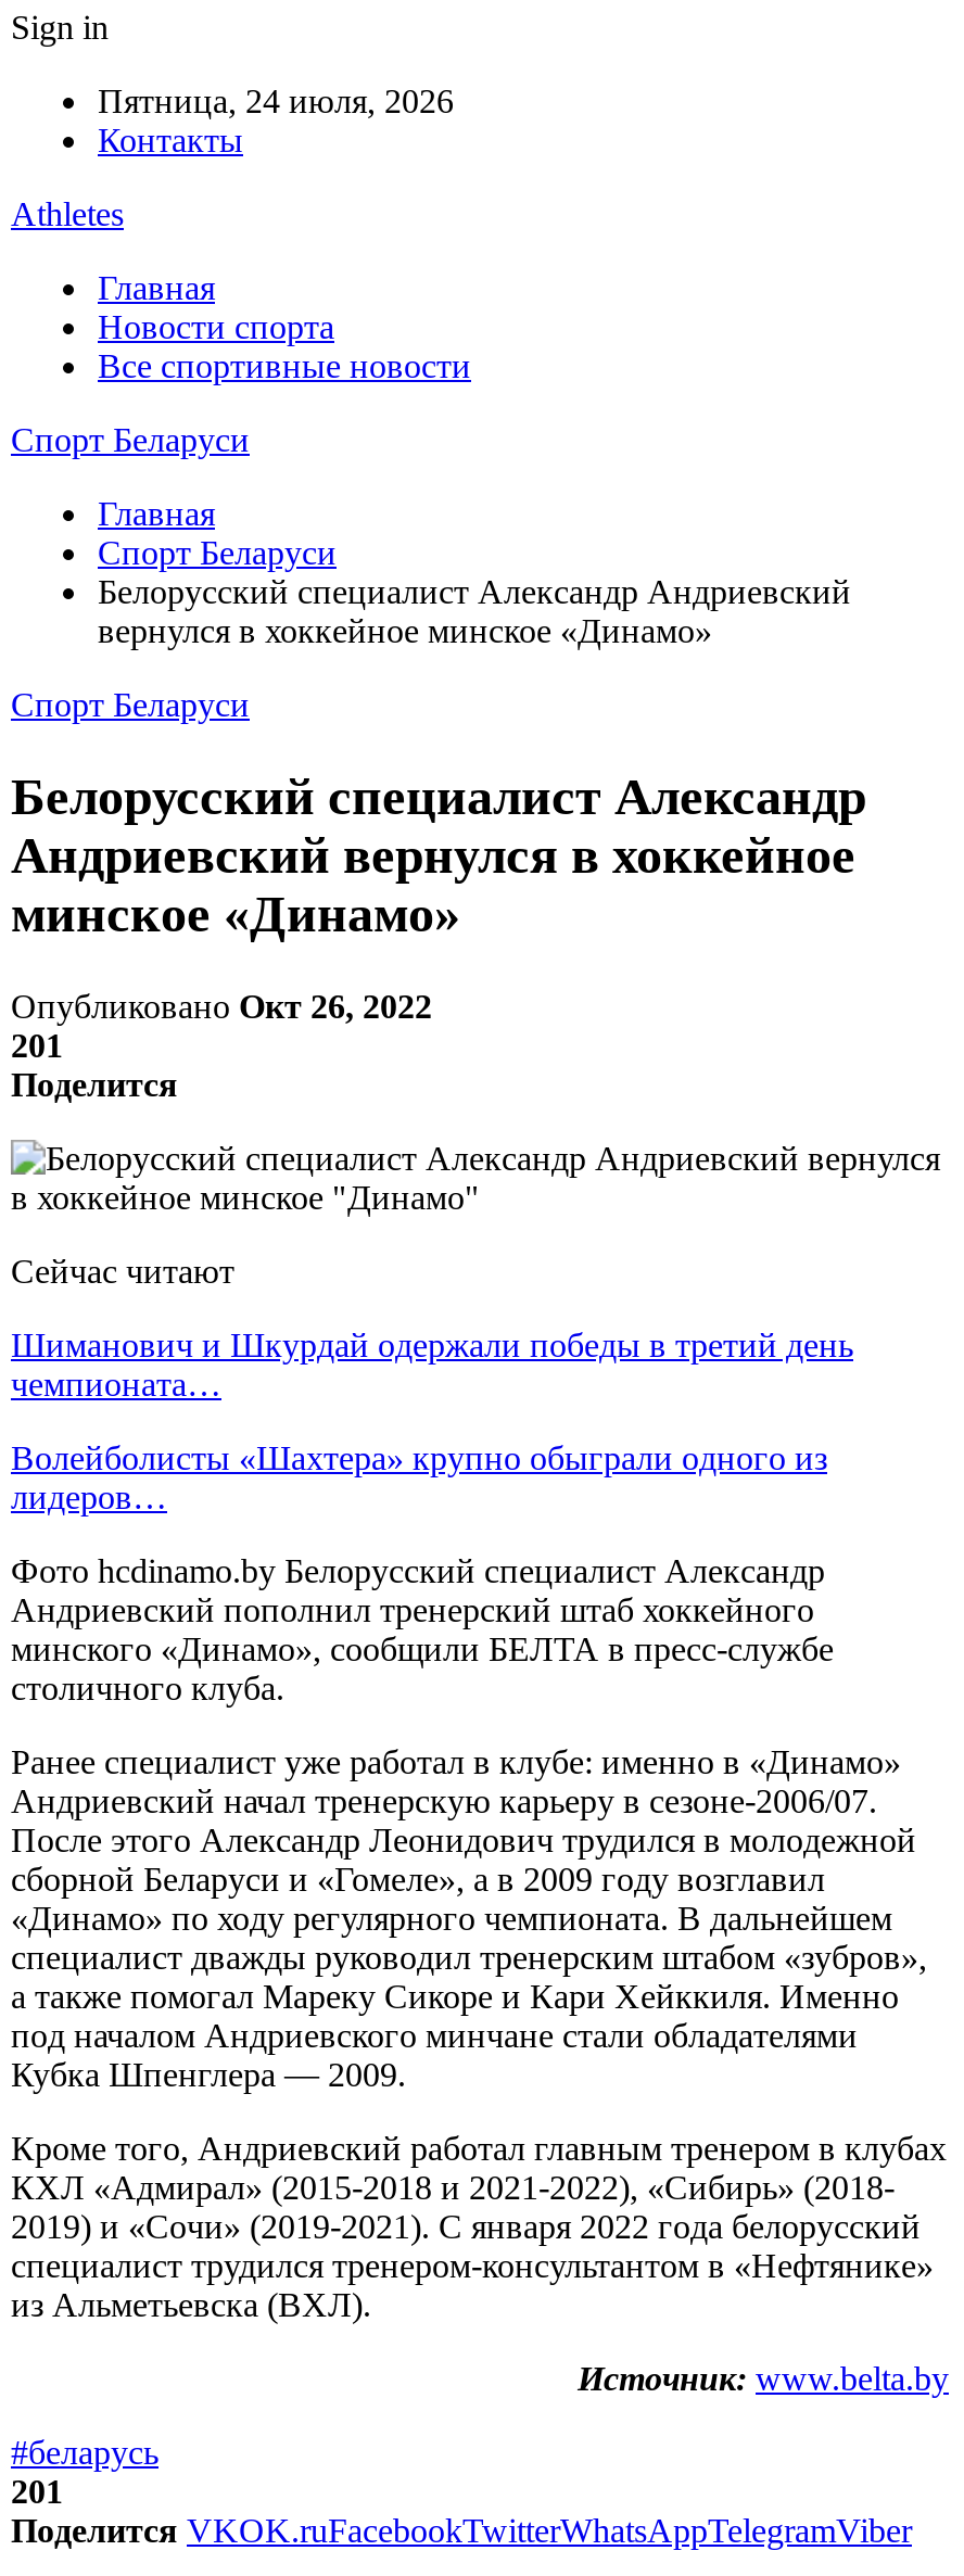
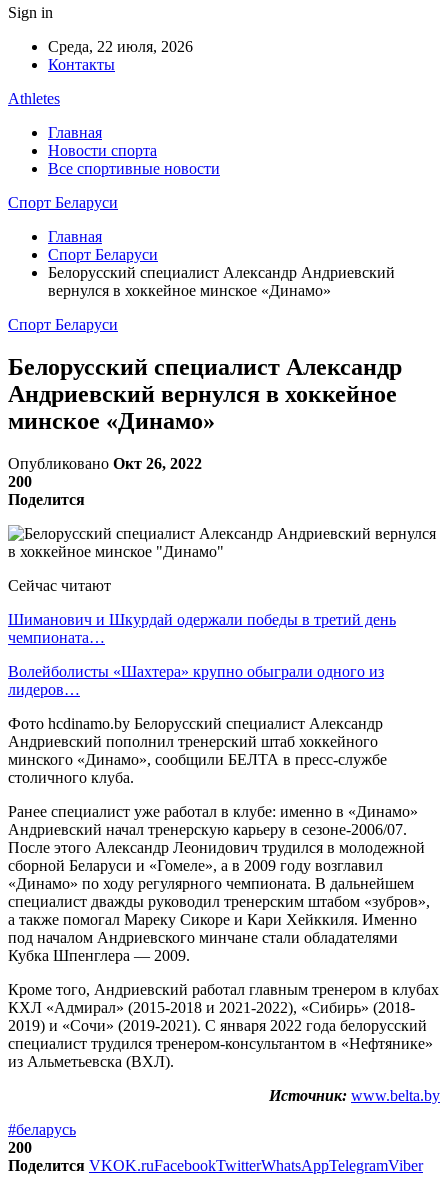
[98,83,454,119] Пятница, 24 июля, 2026 -> [48,38,193,55] Среда, 22 июля, 2026
[11,1026,63,1063] 201 -> [8,473,32,490] 200
[11,2472,63,2509] 201 -> [8,1139,32,1156] 200

